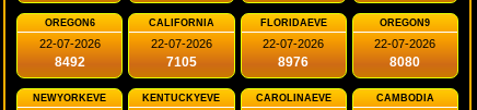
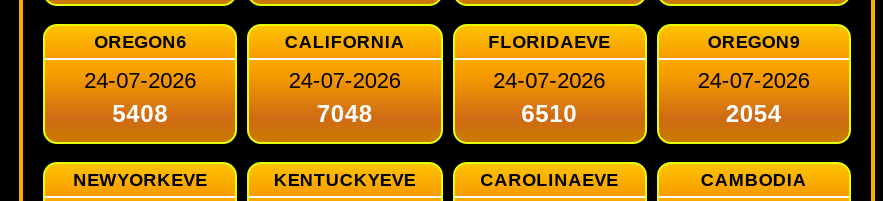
[39,37,100,50] 22-07-2026 -> [84,68,196,92] 24-07-2026
[151,37,212,50] 22-07-2026 -> [289,68,401,92] 24-07-2026
[263,37,324,50] 22-07-2026 -> [493,68,605,92] 24-07-2026
[375,37,436,50] 22-07-2026 -> [698,68,810,92] 24-07-2026
[54,55,85,70] 8492 -> [112,100,168,128] 5408
[166,55,197,70] 7105 -> [317,100,373,128] 7048
[278,55,309,70] 8976 -> [521,100,577,128] 6510
[390,55,421,70] 8080 -> [726,100,782,128] 2054

